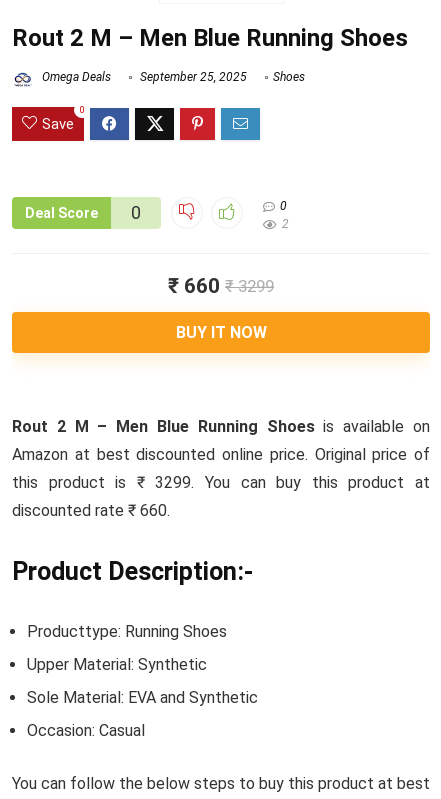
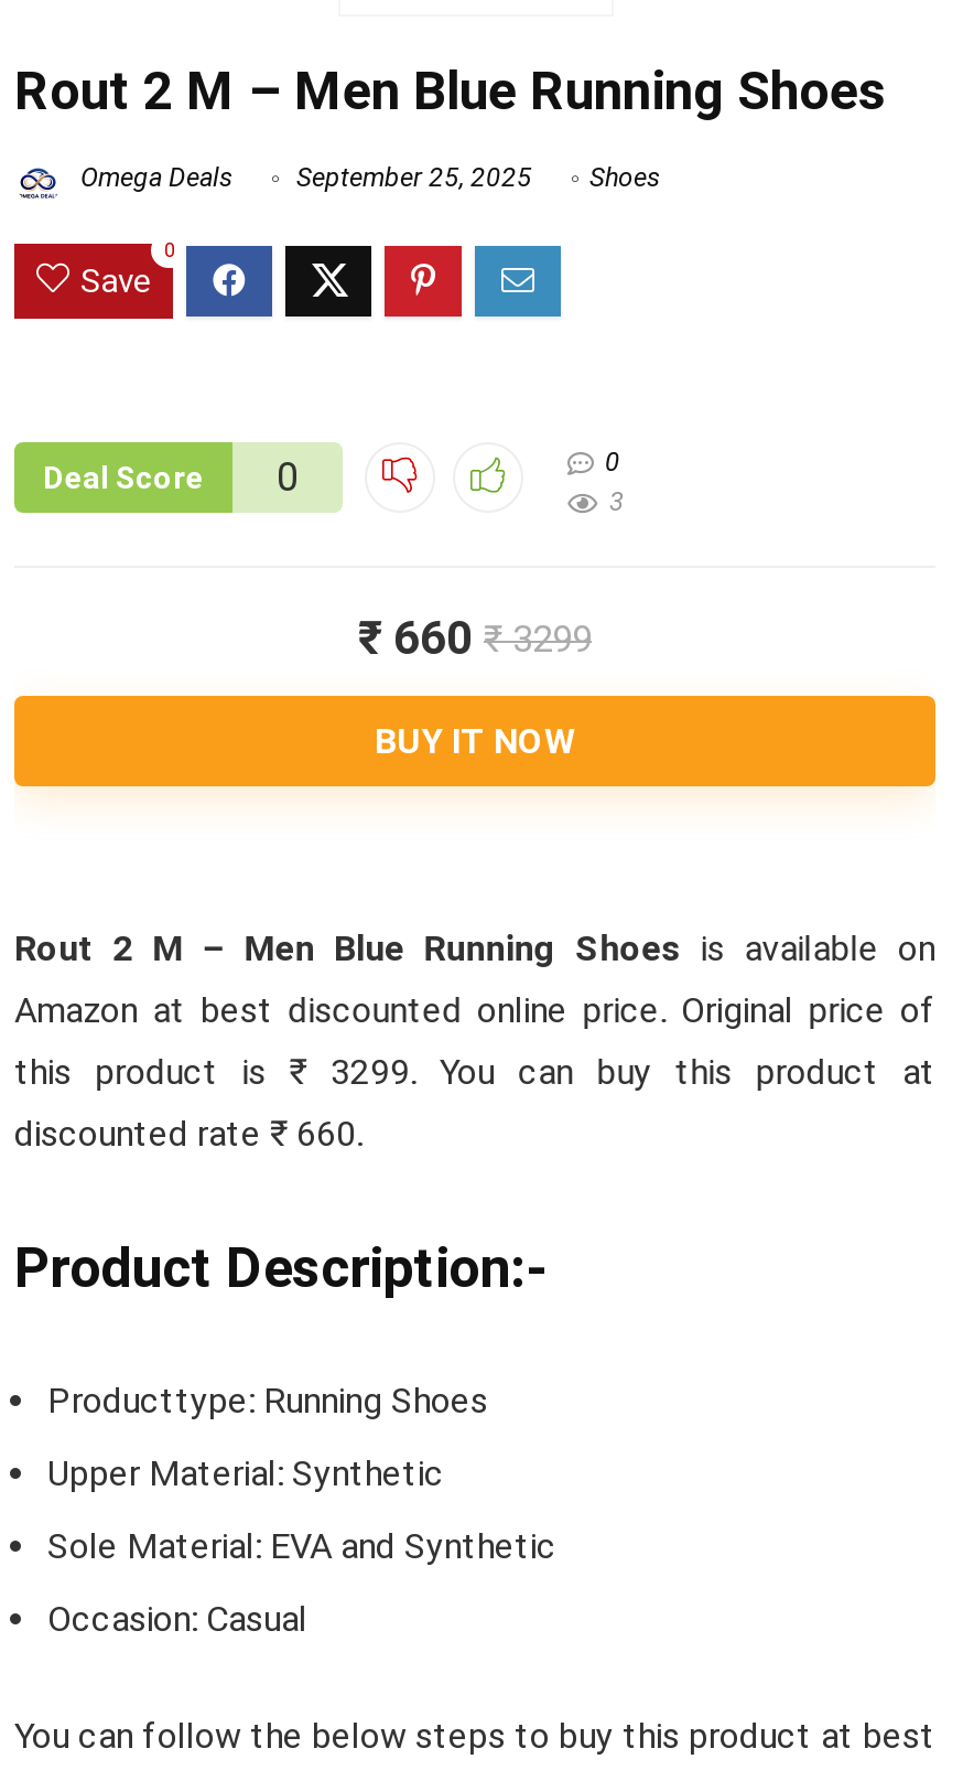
[282,217,289,231] 2 -> [609,486,625,517] 3

